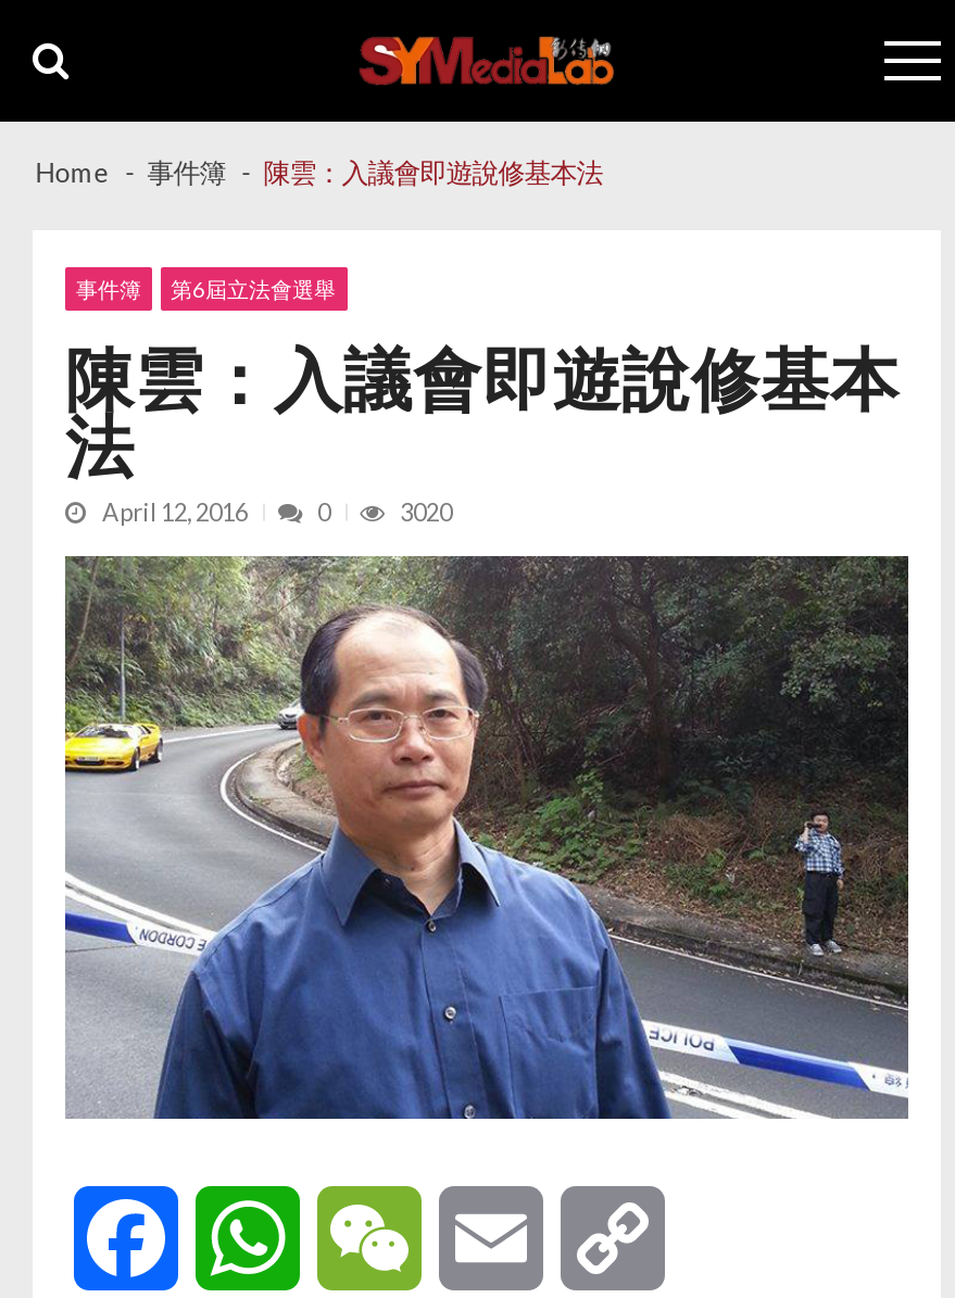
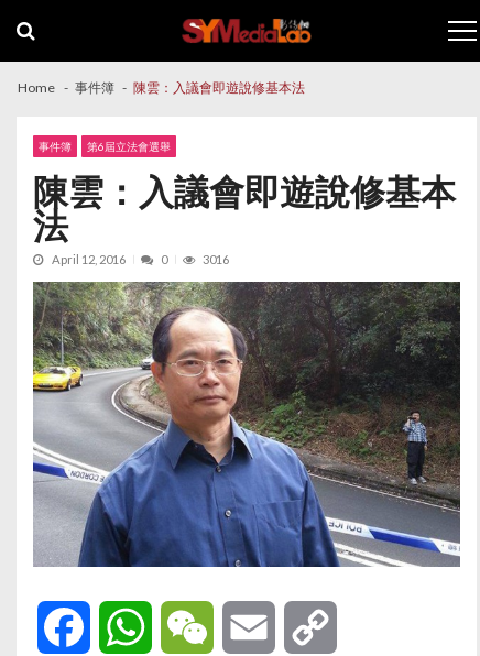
[400,499,452,527] 3020 -> [203,253,229,267] 3016

